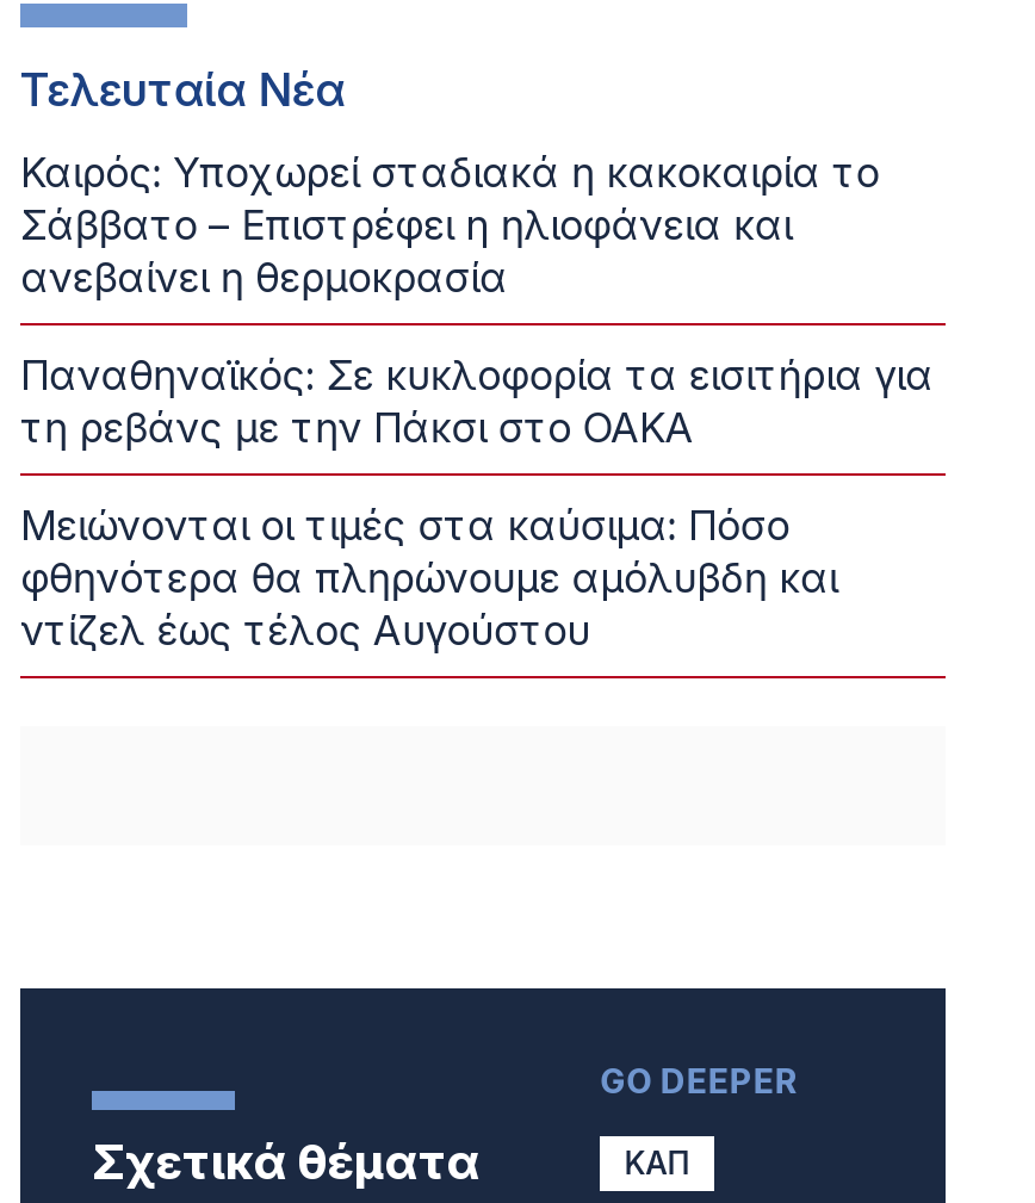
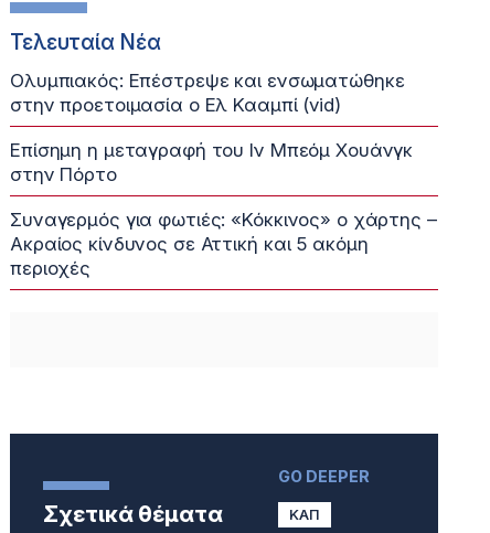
[20,148,879,300] Καιρός: Υποχωρεί σταδιακά η κακοκαιρία το | Σάββατο – Επιστρέφει η ηλιοφάνεια και | ανεβαίνει η θερμοκρασία -> [10,69,404,115] Ολυμπιακός: Επέστρεψε και ενσωματώθηκε | στην προετοιμασία ο Ελ Κααμπί (vid)
[20,351,933,451] Παναθηναϊκός: Σε κυκλοφορία τα εισιτήρια για | τη ρεβάνς με την Πάκσι στο ΟΑΚΑ -> [10,138,413,185] Επίσημη η μεταγραφή του Ιν Μπεόμ Χουάνγκ | στην Πόρτο
[20,501,838,653] Μειώνονται οι τιμές στα καύσιμα: Πόσο | φθηνότερα θα πληρώνουμε αμόλυβδη και | ντίζελ έως τέλος Αυγούστου -> [10,208,437,279] Συναγερμός για φωτιές: «Κόκκινος» ο χάρτης – | Ακραίος κίνδυνος σε Αττική και 5 ακόμη | περιοχές

